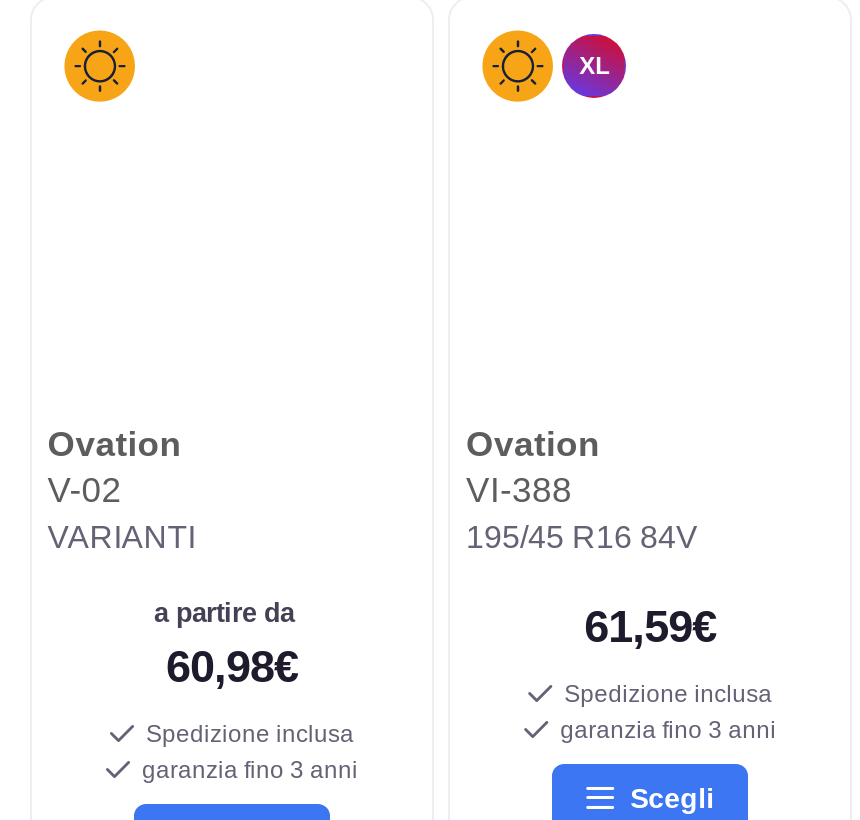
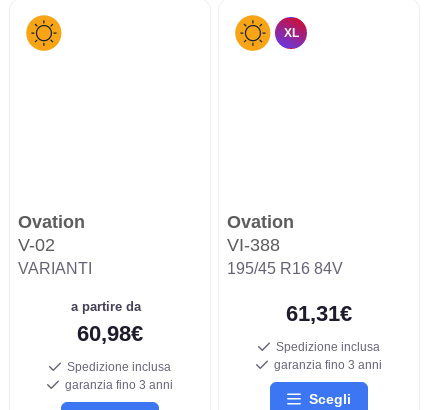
[584,601,716,651] 61,59€ -> [286,301,352,326] 61,31€

